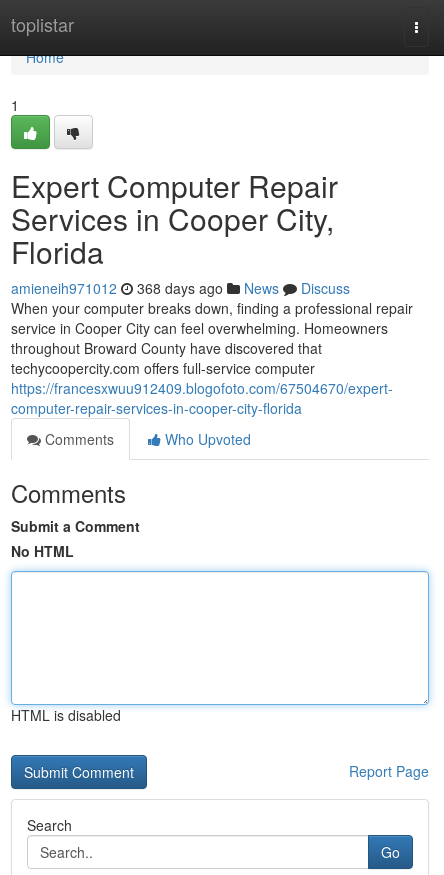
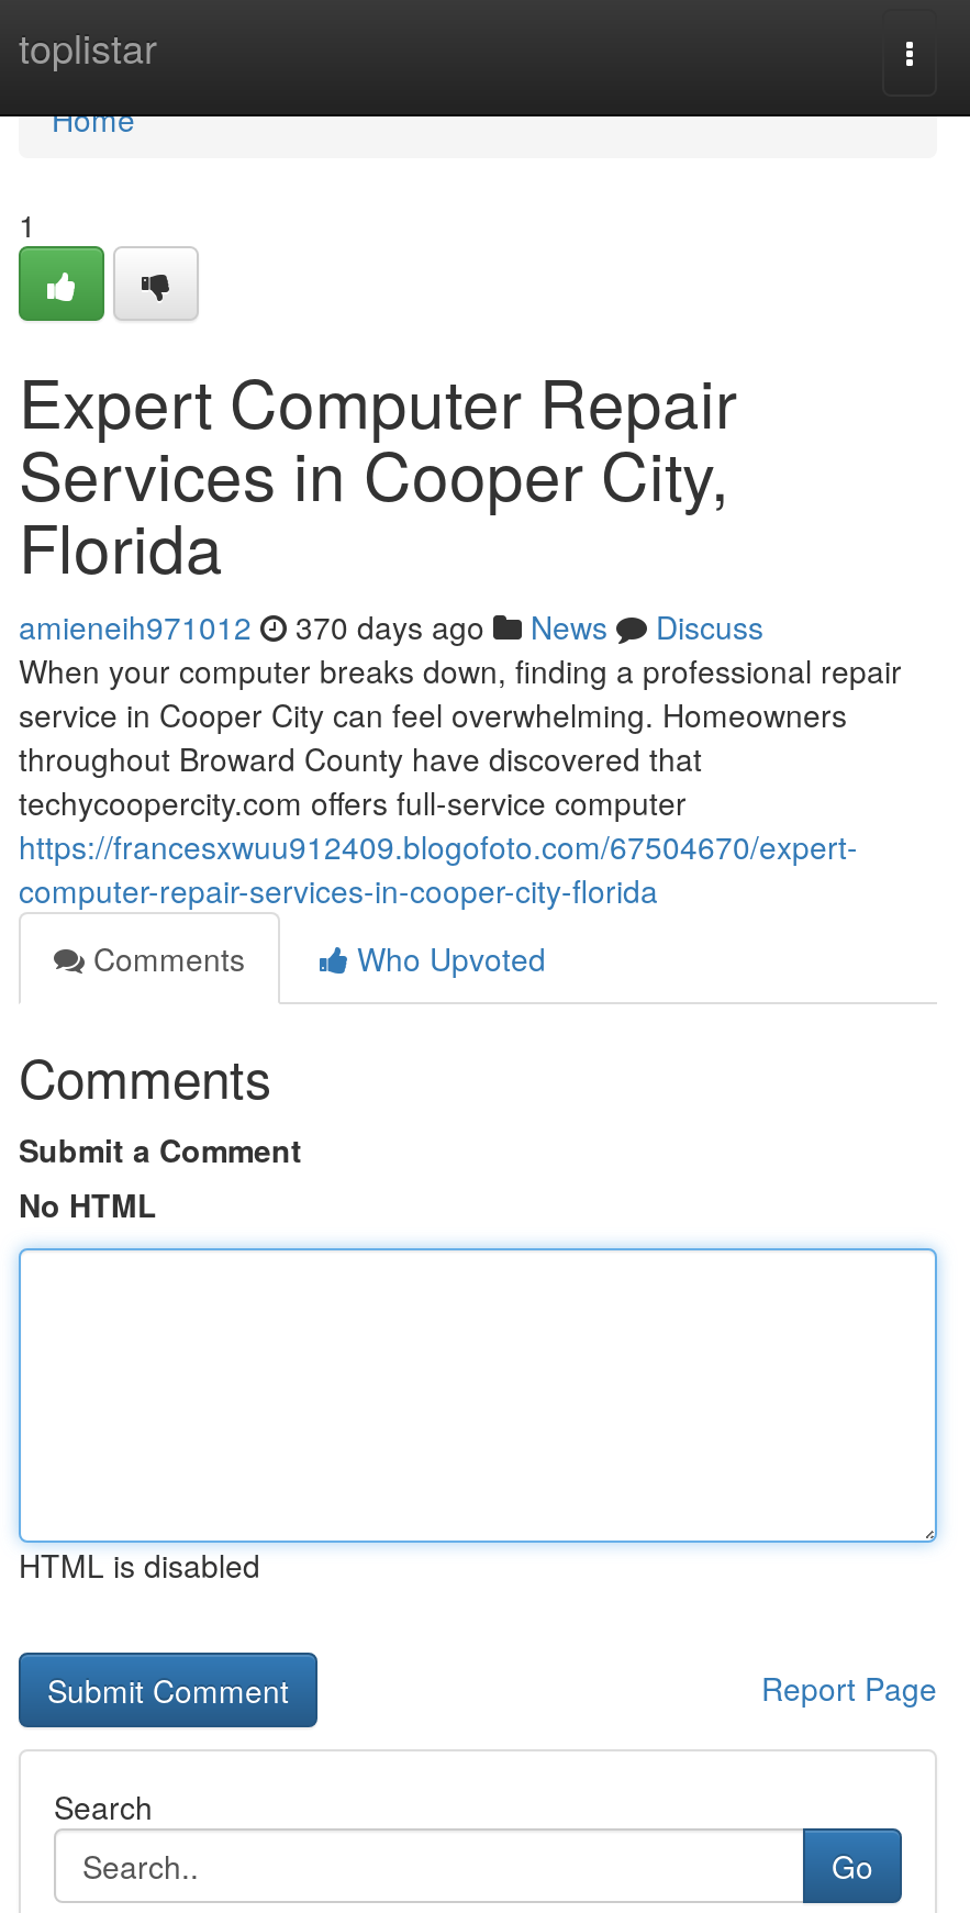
[11,278,350,298] amieneih971012 368 days ago News Discuss -> [19,604,763,648] amieneih971012 370 days ago News Discuss

